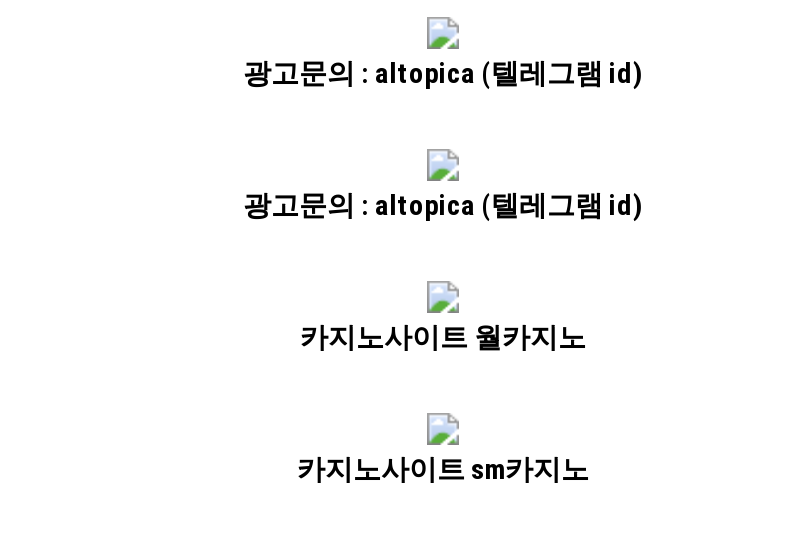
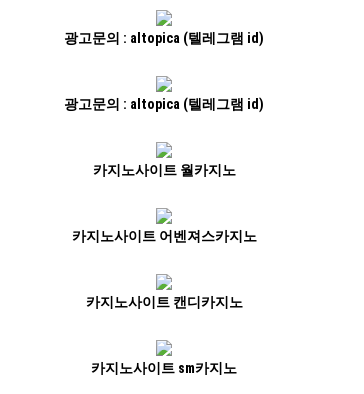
none -> [71,228,256,244] 카지노사이트 어벤져스카지노
none -> [85,294,242,310] 카지노사이트 캔디카지노

